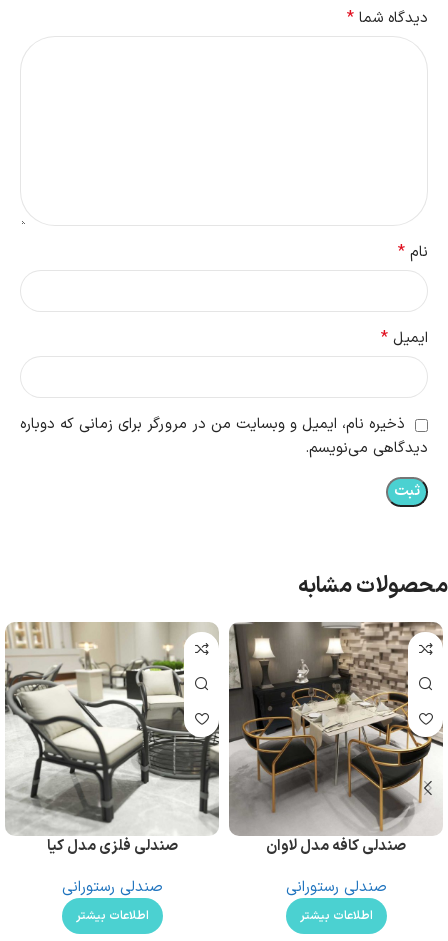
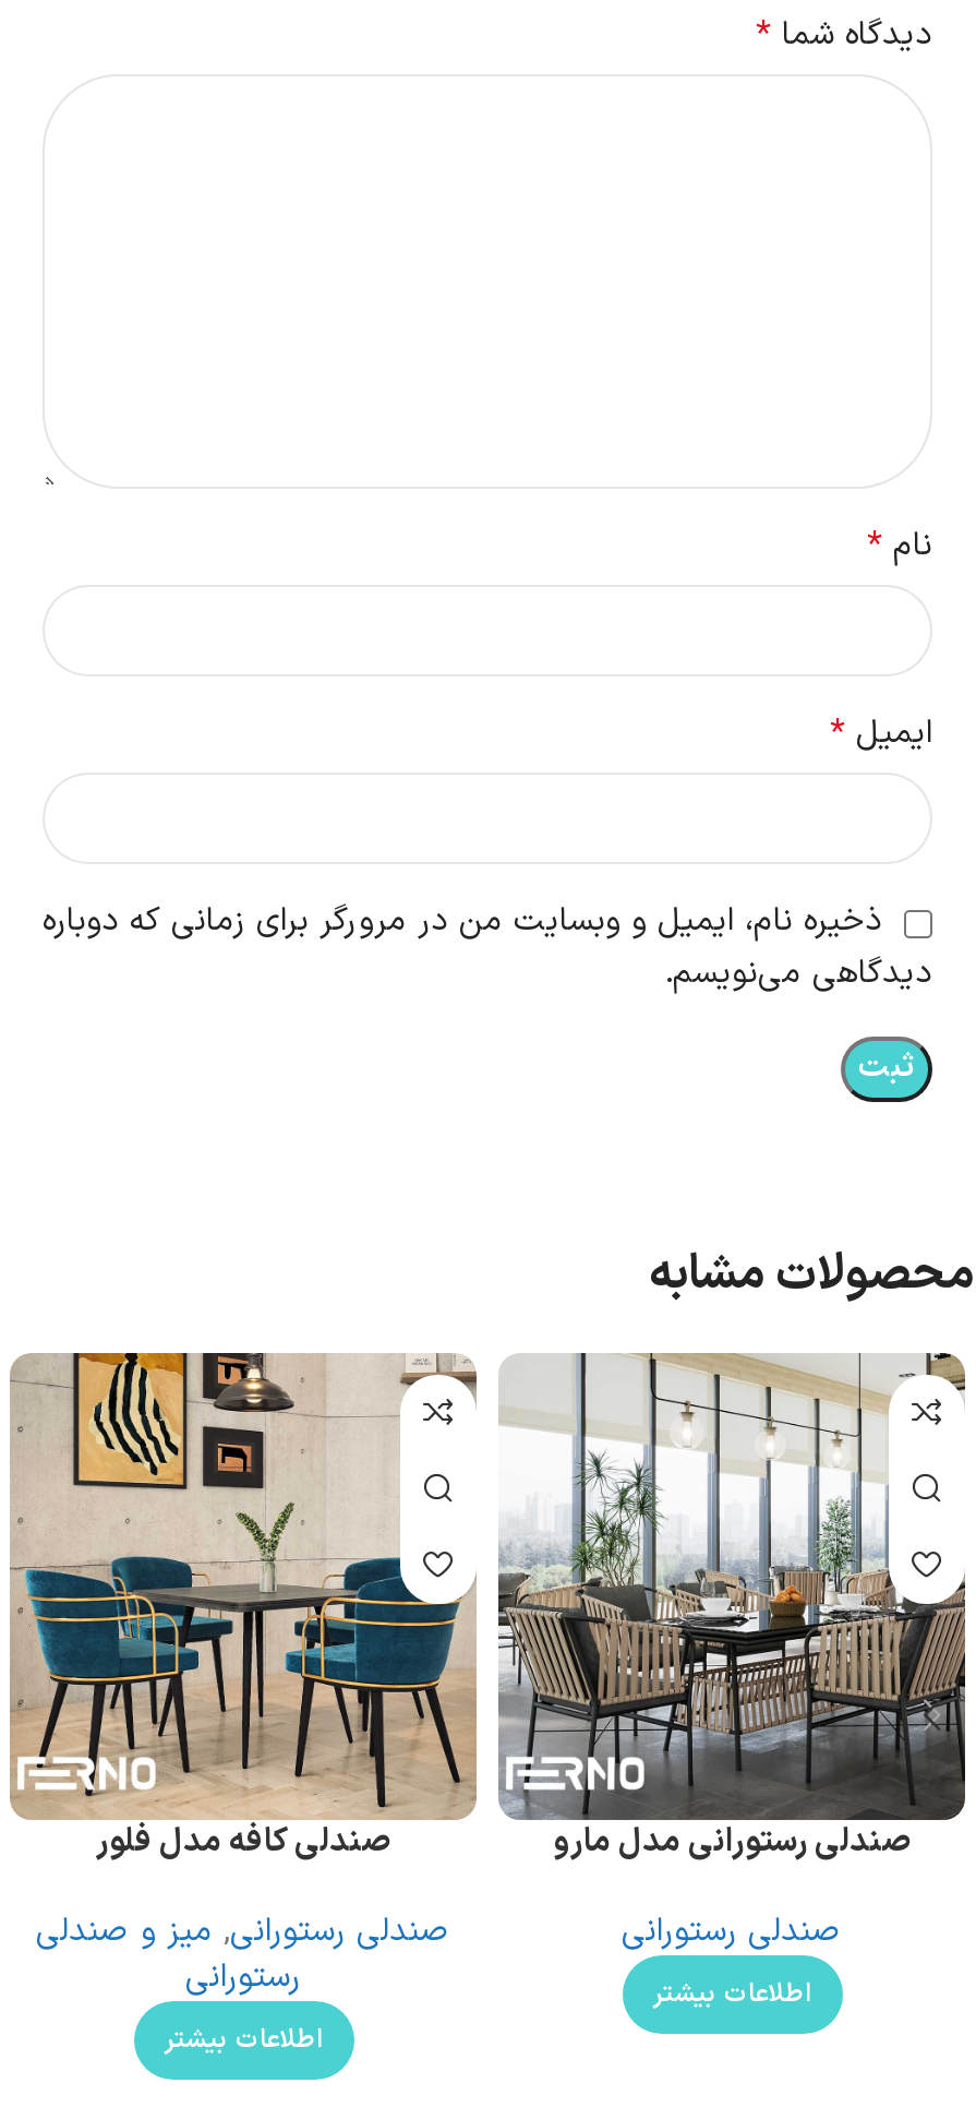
[5,621,220,858] [image] | صندلی فلزی مدل کیا -> [10,1351,479,1867] [image] | صندلی کافه مدل فلور
[228,621,443,858] [image] | صندلی کافه مدل لاوان -> [498,1353,967,1867] [image] | صندلی رستورانی مدل مارو
[61,876,162,899] صندلی رستورانی -> [36,1907,450,2003] صندلی رستورانی, میز و صندلی | رستورانی

